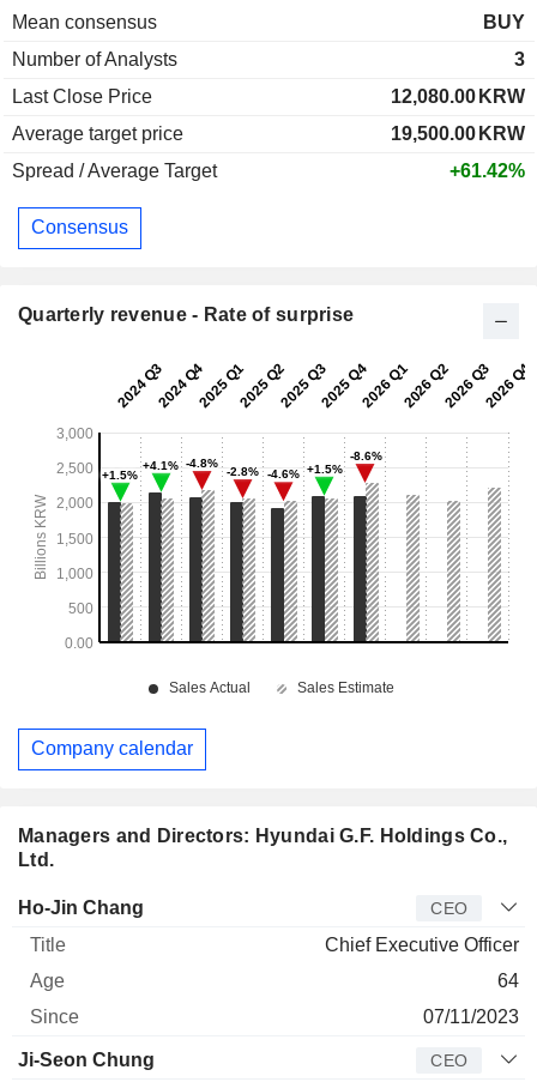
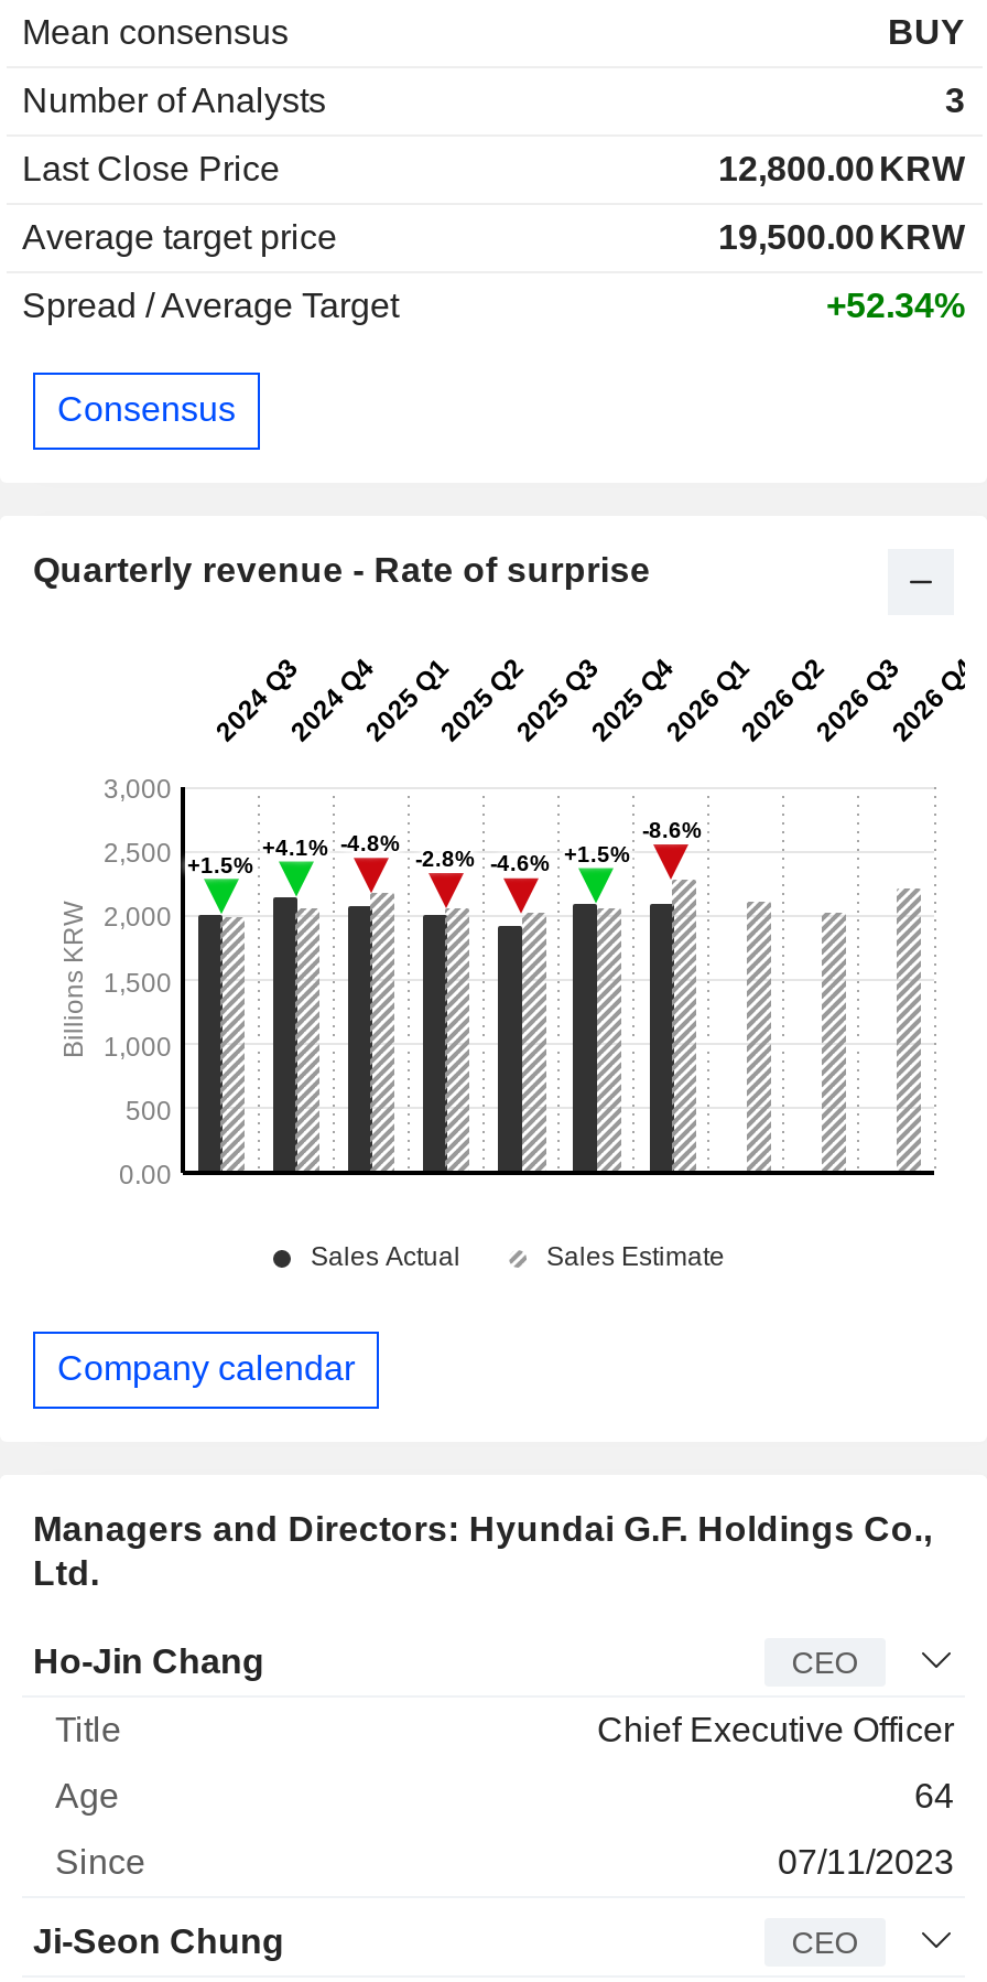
[391,86,525,106] 12,080.00 KRW -> [718,149,965,186] 12,800.00 KRW
[449,160,525,180] +61.42% -> [826,286,965,323] +52.34%

